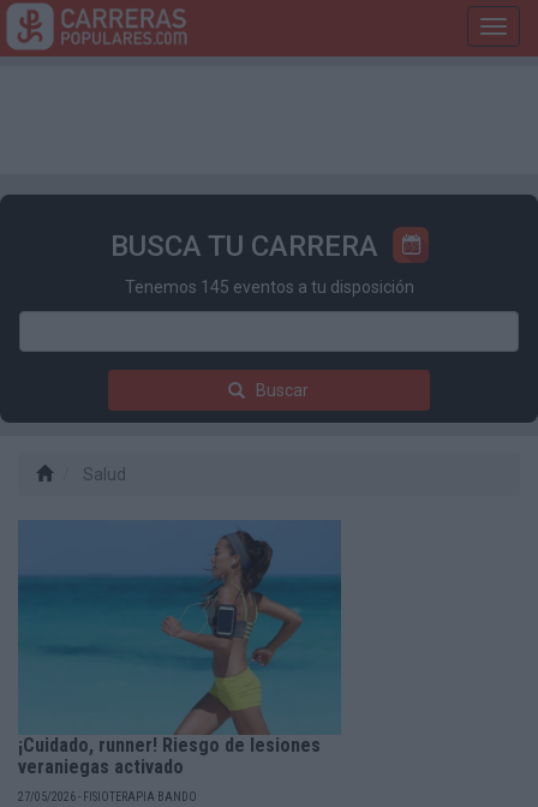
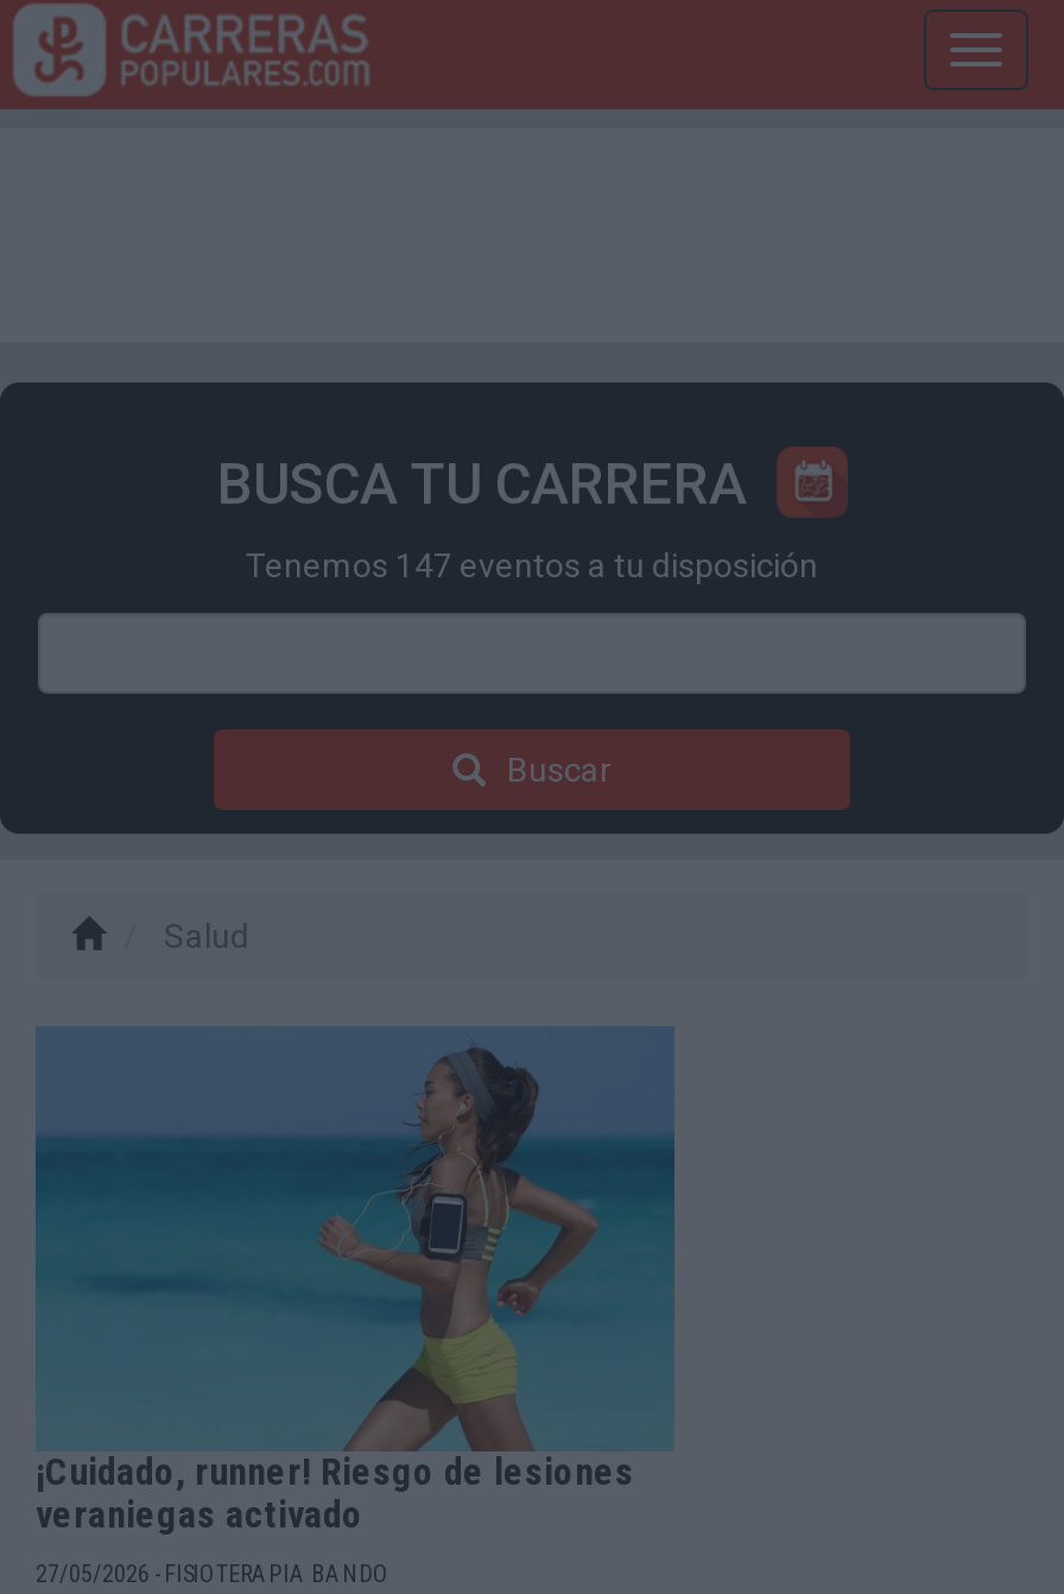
[124,278,414,297] Tenemos 145 eventos a tu disposición -> [246,547,818,585] Tenemos 147 eventos a tu disposición

